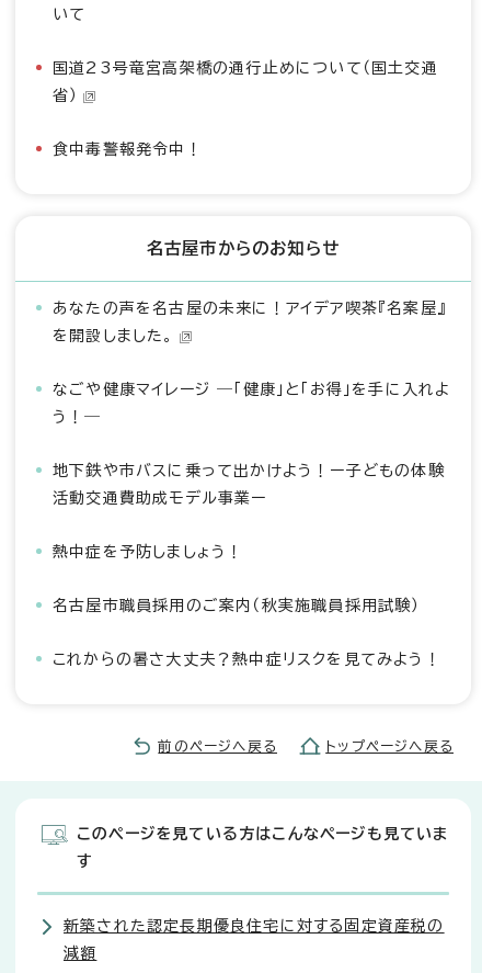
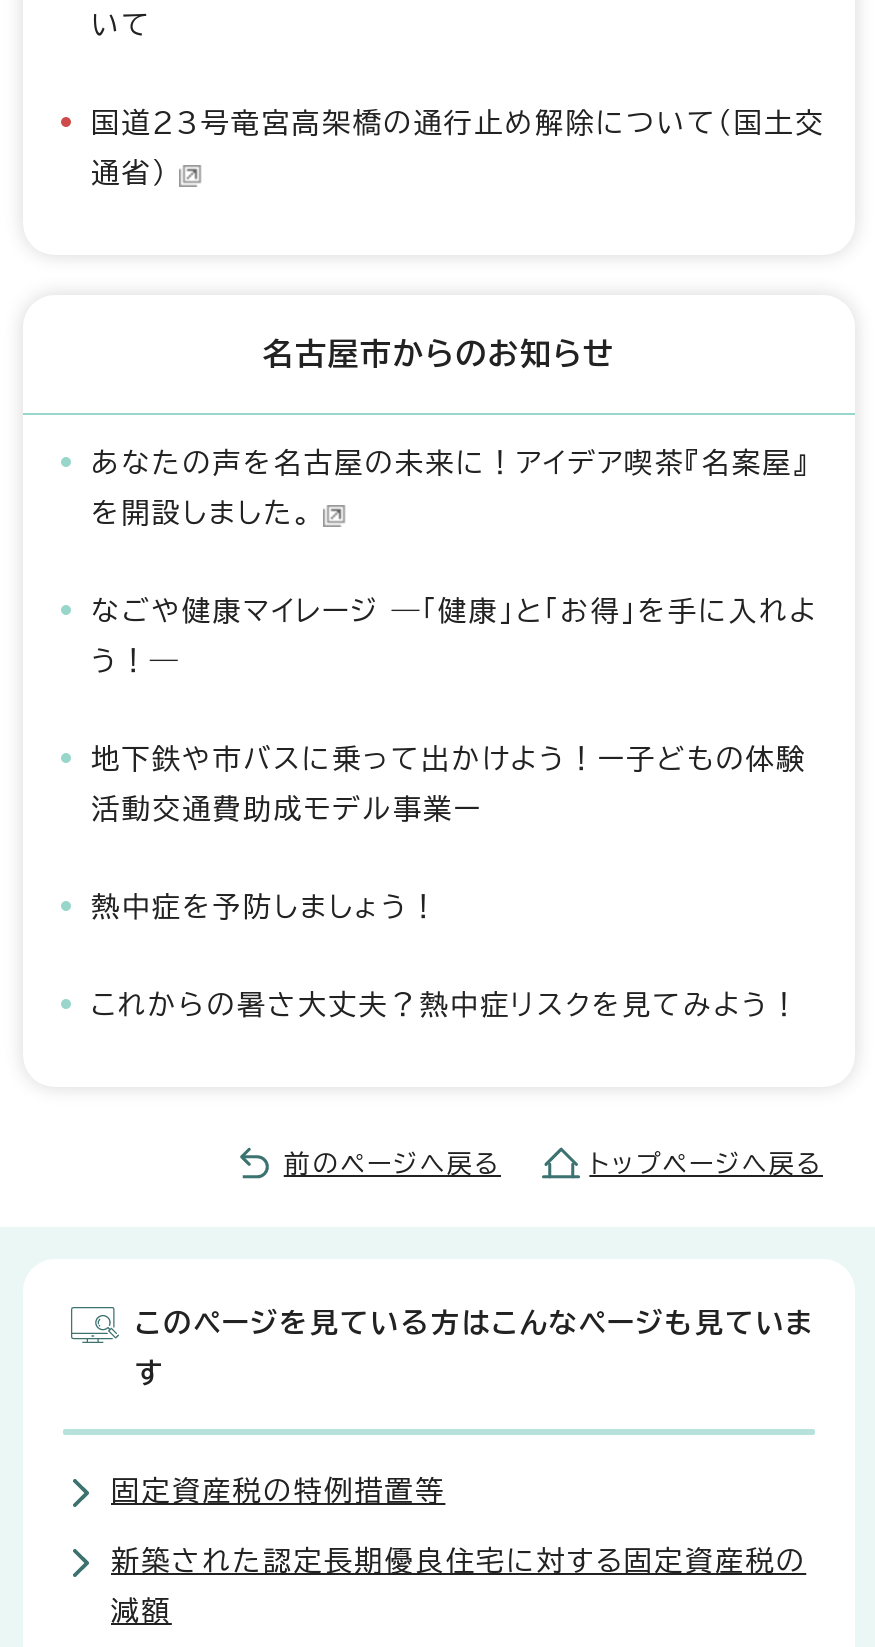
[53,60,438,157] 国道23号竜宮高架橋の通行止めについて（国土交通 | 省） | 食中毒警報発令中！ -> [91,109,825,187] 国道23号竜宮高架橋の通行止め解除について（国土交 | 通省）
[53,598,420,613] 名古屋市職員採用のご案内（秋実施職員採用試験） -> none
moved [53,652,454,869] -> [91,991,823,1387]: これからの暑さ大丈夫？熱中症リスクを見てみよう！ | 前のページへ戻る | トップページへ戻る | このページを見ている方はこんなページも見ていま | す
none -> [111,1477,445,1505] 固定資産税の特例措置等

